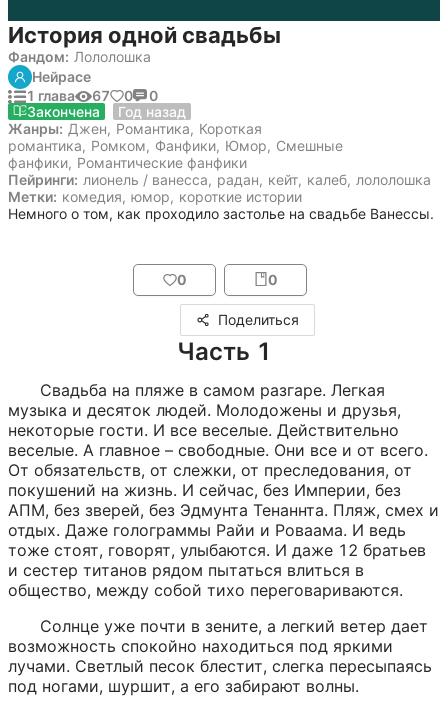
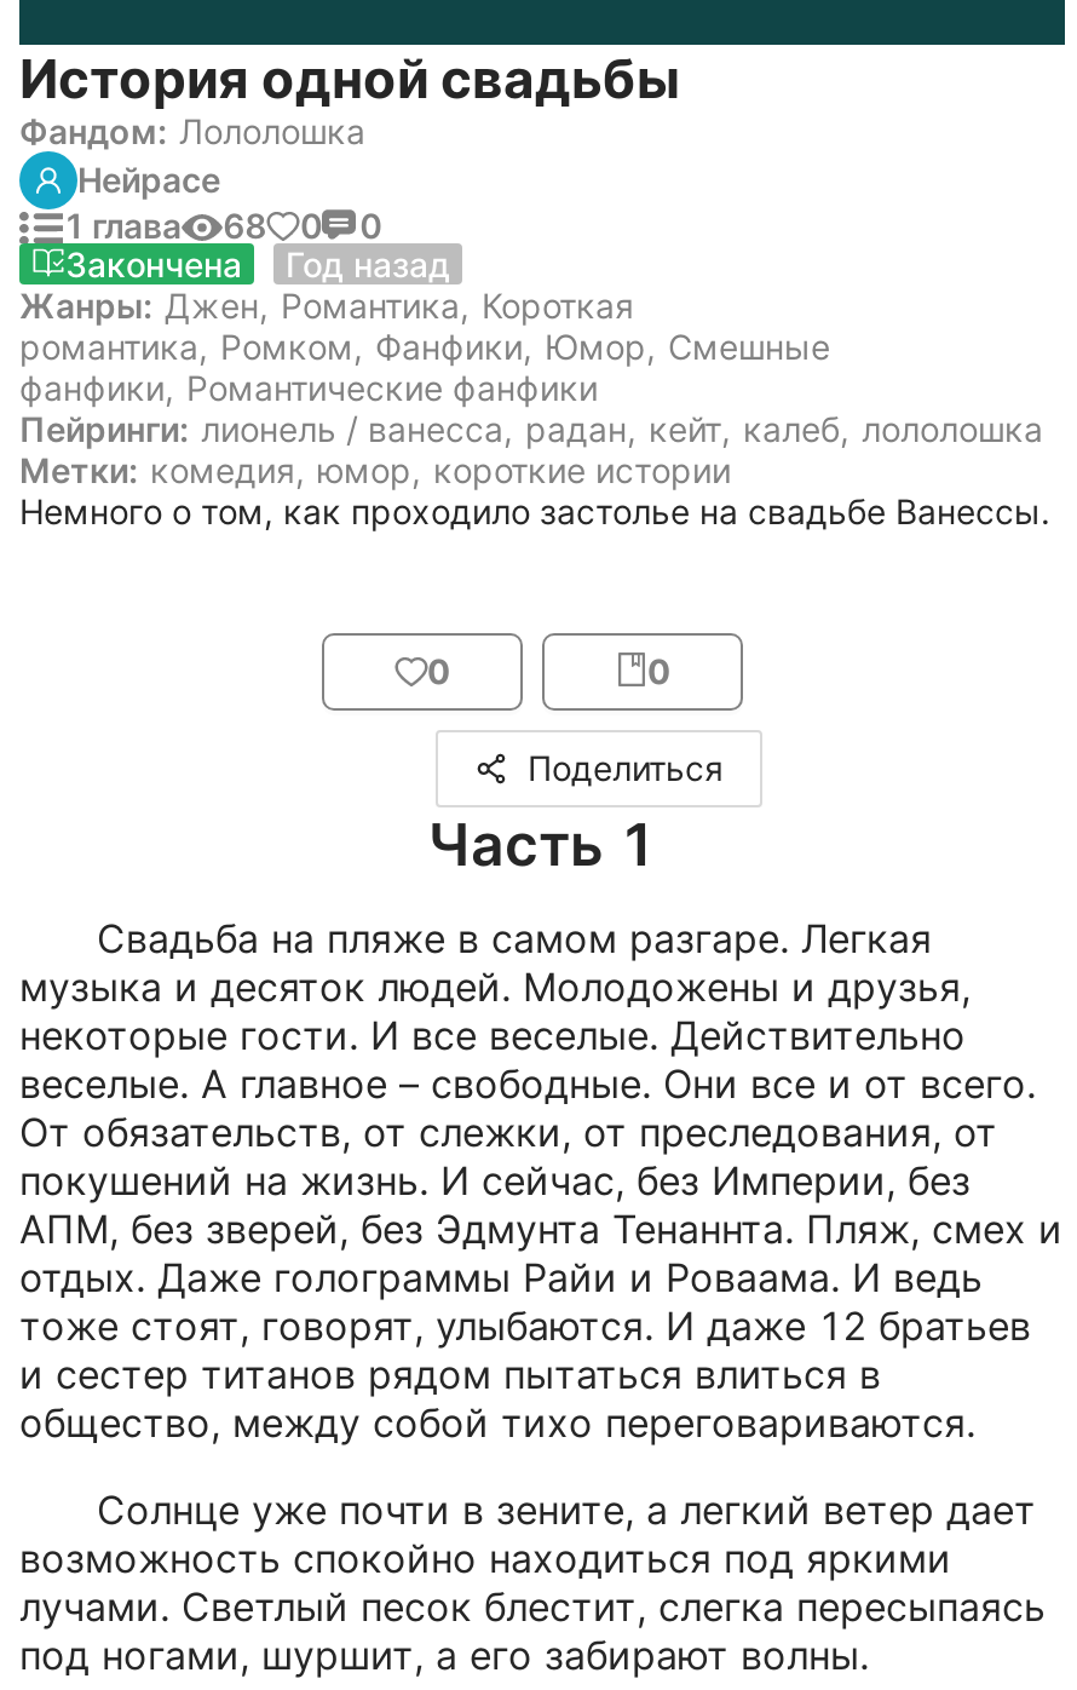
[26,87,158,104] 1 глава 67 0 0 -> [63,205,381,246] 1 глава 68 0 0

